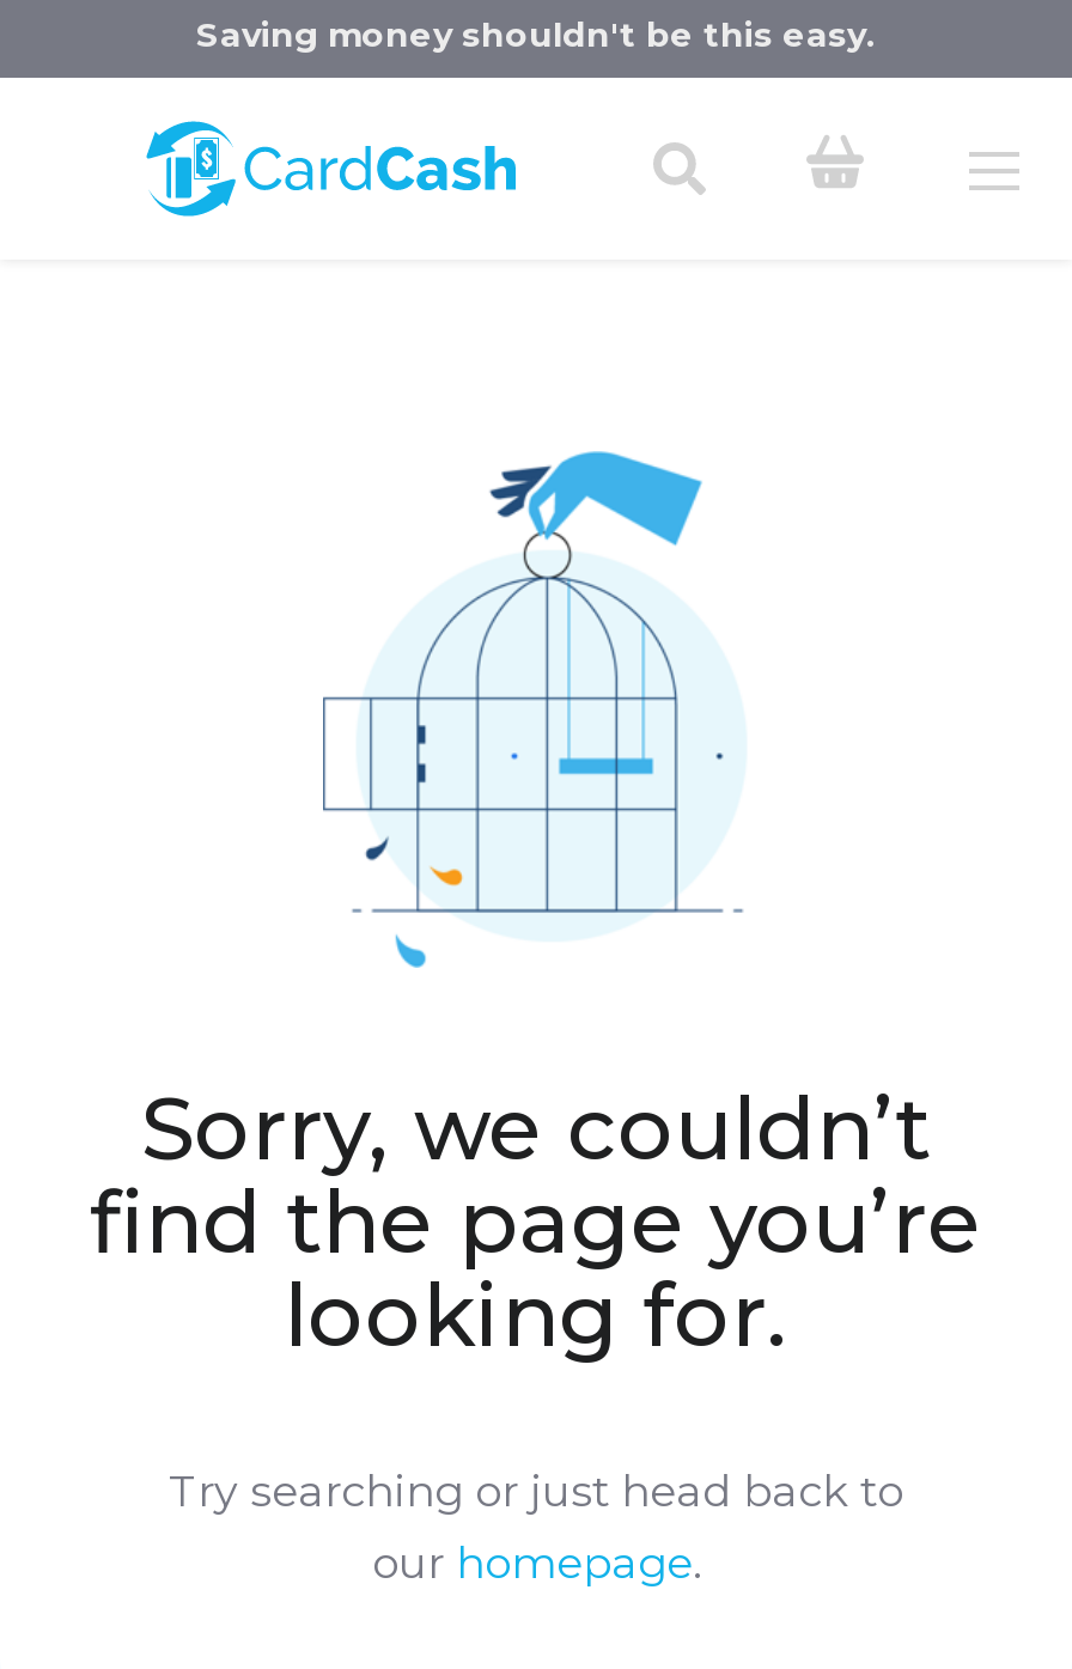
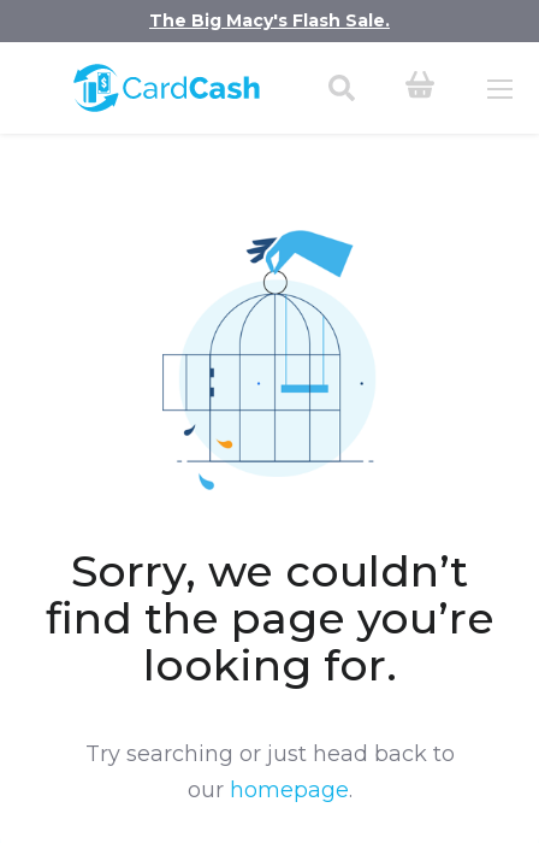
[196,13,876,56] Saving money shouldn't be this easy. -> [149,10,390,31] The Big Macy's Flash Sale.

